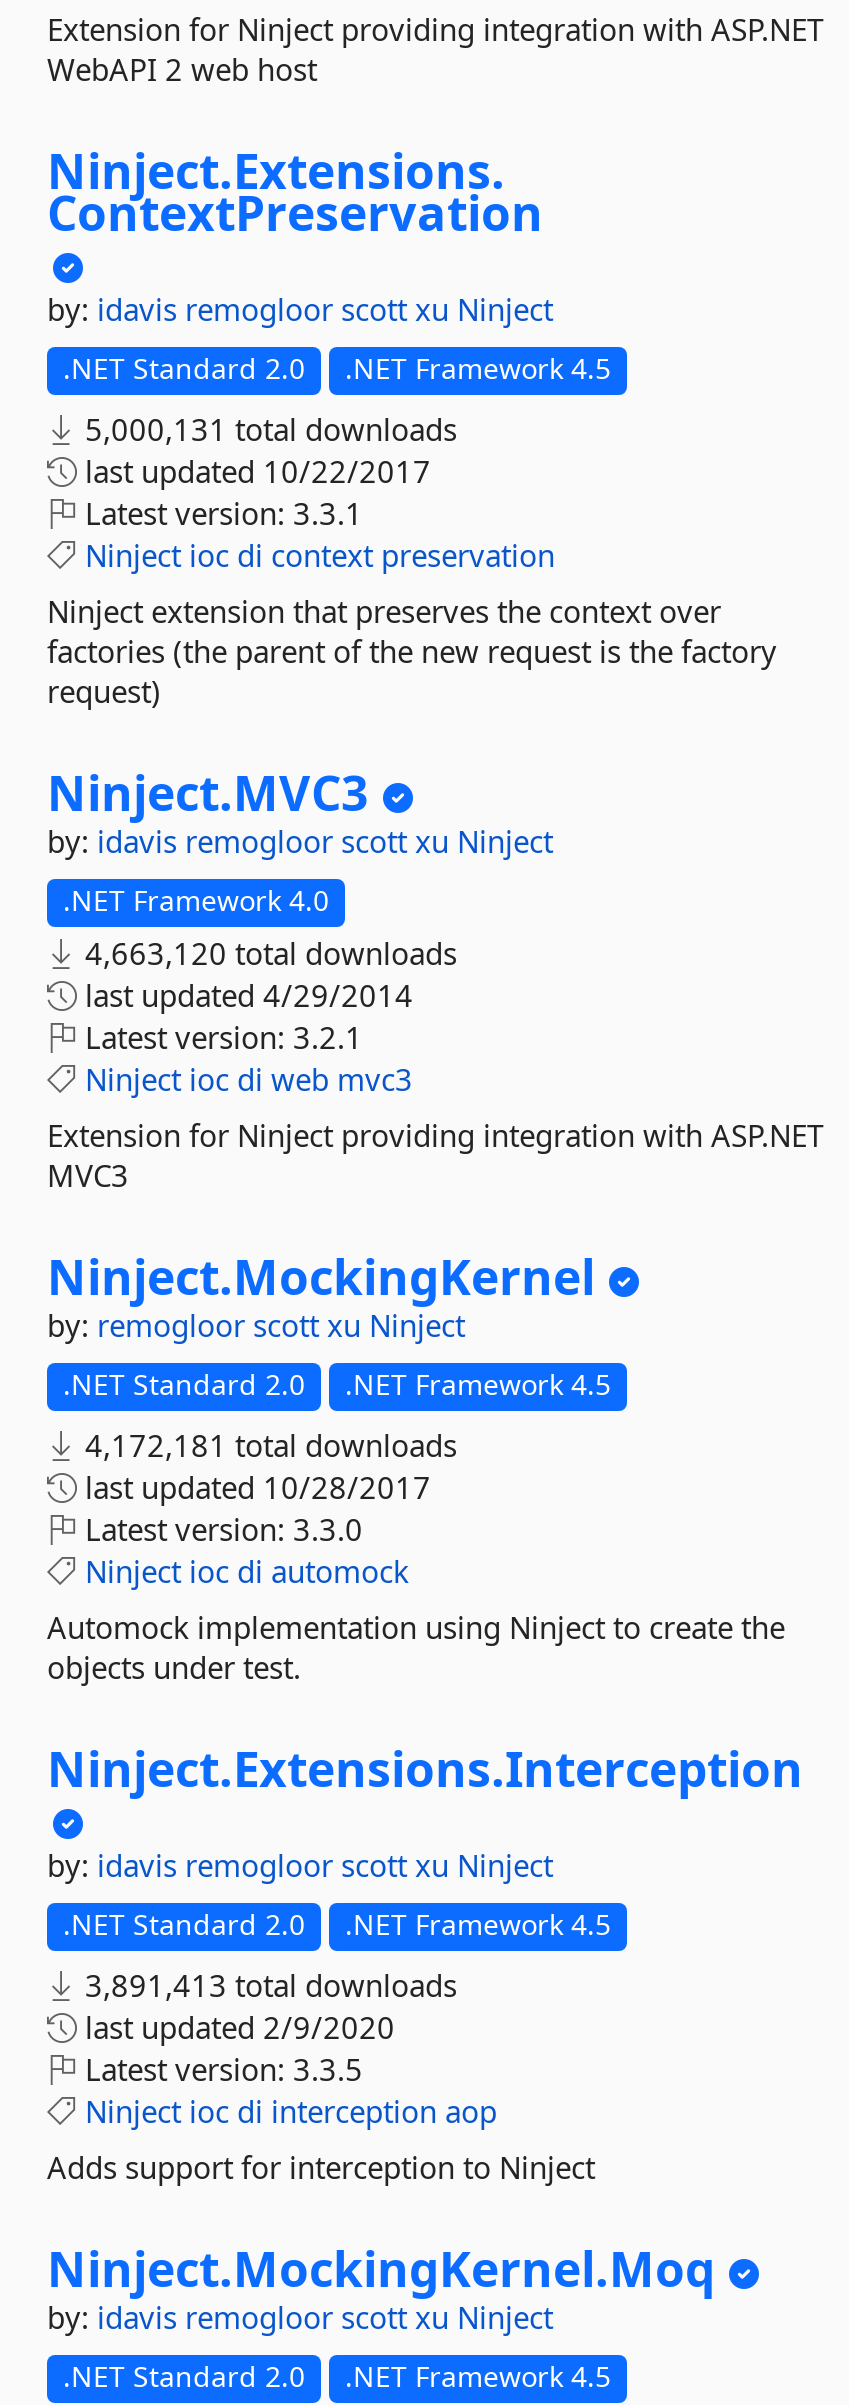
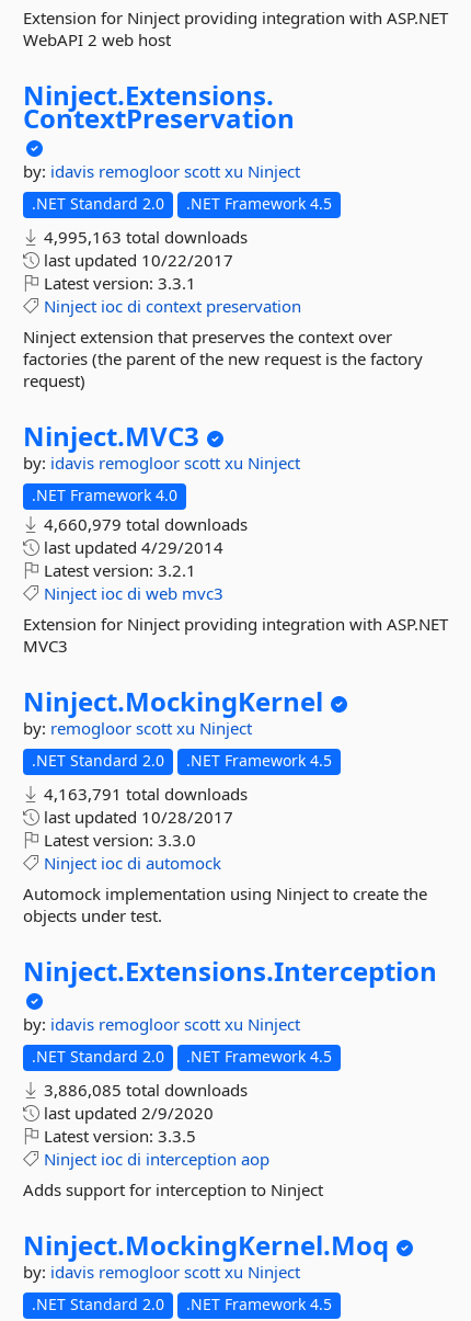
[77,409,457,449] 5,000,131 total downloads -> [39,226,248,248] 4,995,163 total downloads
[77,933,457,973] 4,663,120 total downloads -> [39,513,248,535] 4,660,979 total downloads
[77,1425,457,1465] 4,172,181 total downloads -> [39,783,248,805] 4,163,791 total downloads
[77,1965,457,2005] 3,891,413 total downloads -> [39,1079,248,1101] 3,886,085 total downloads

